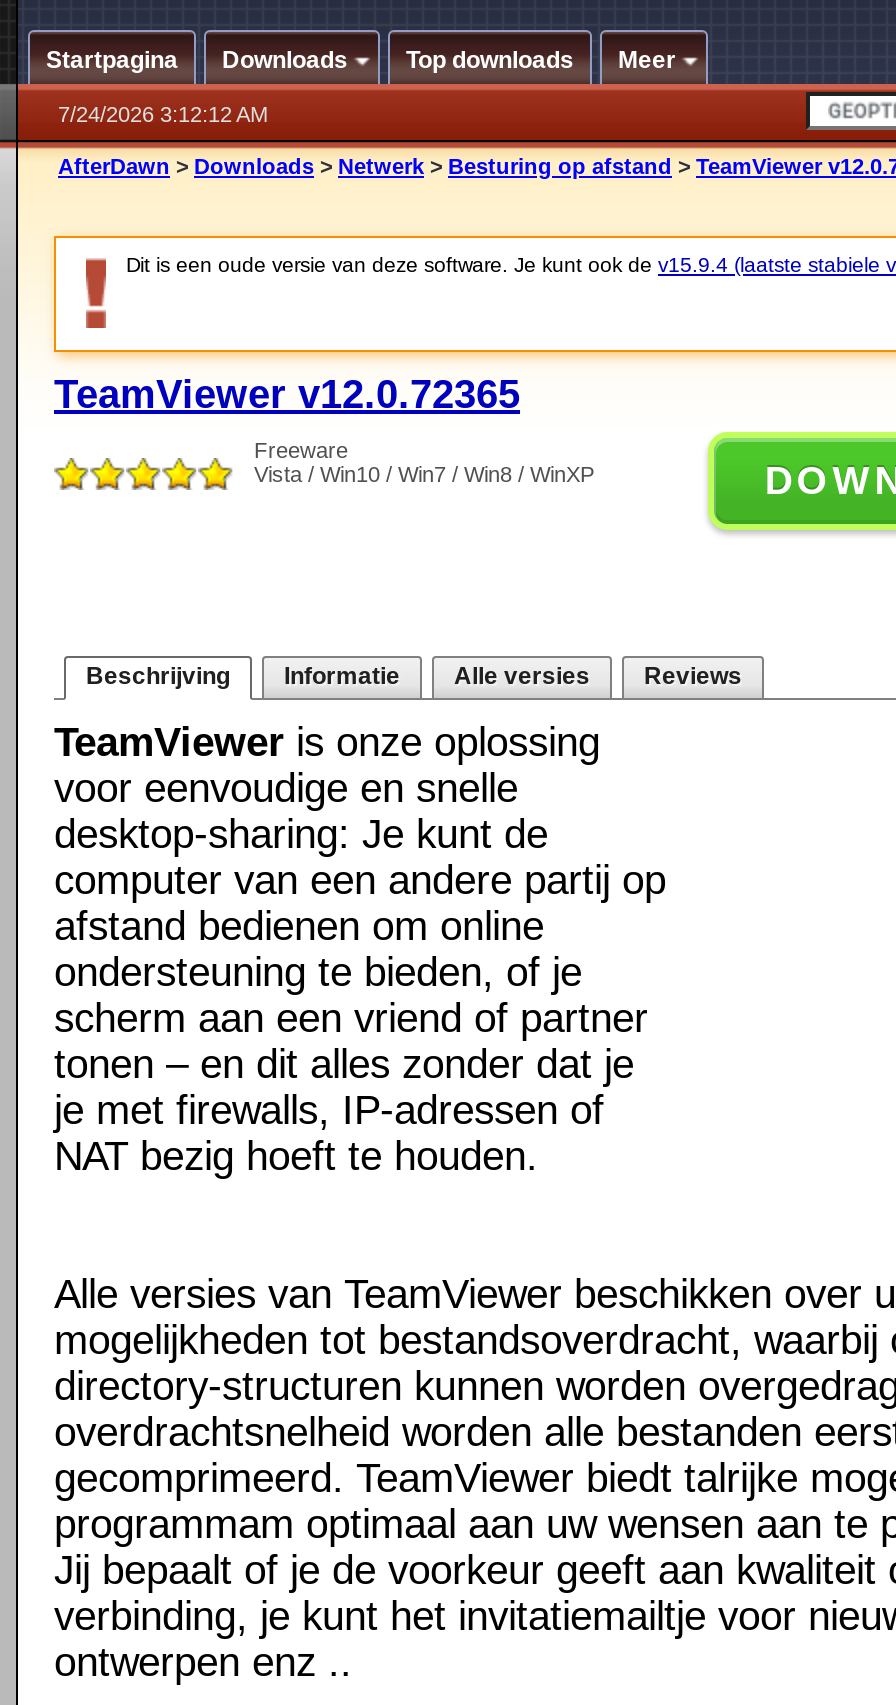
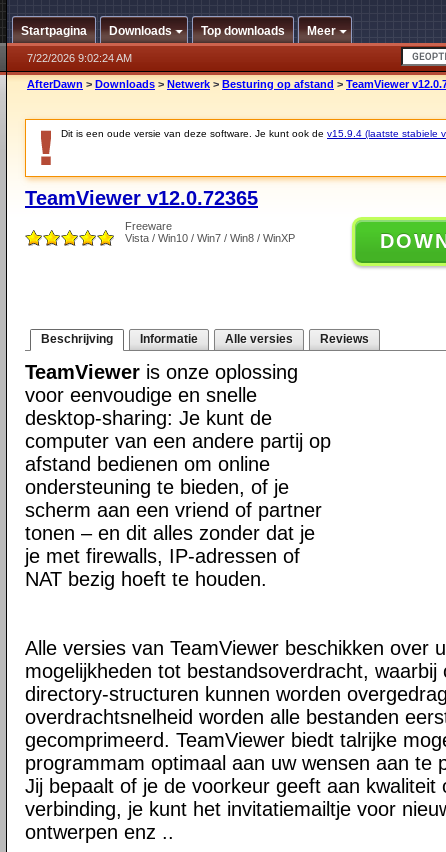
[58,102,268,126] 7/24/2026 3:12:12 AM -> [27,52,132,64] 7/22/2026 9:02:24 AM

